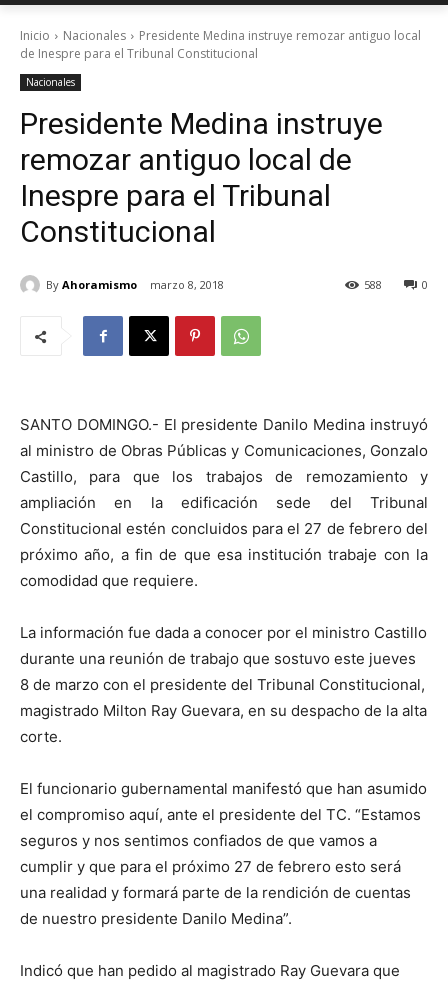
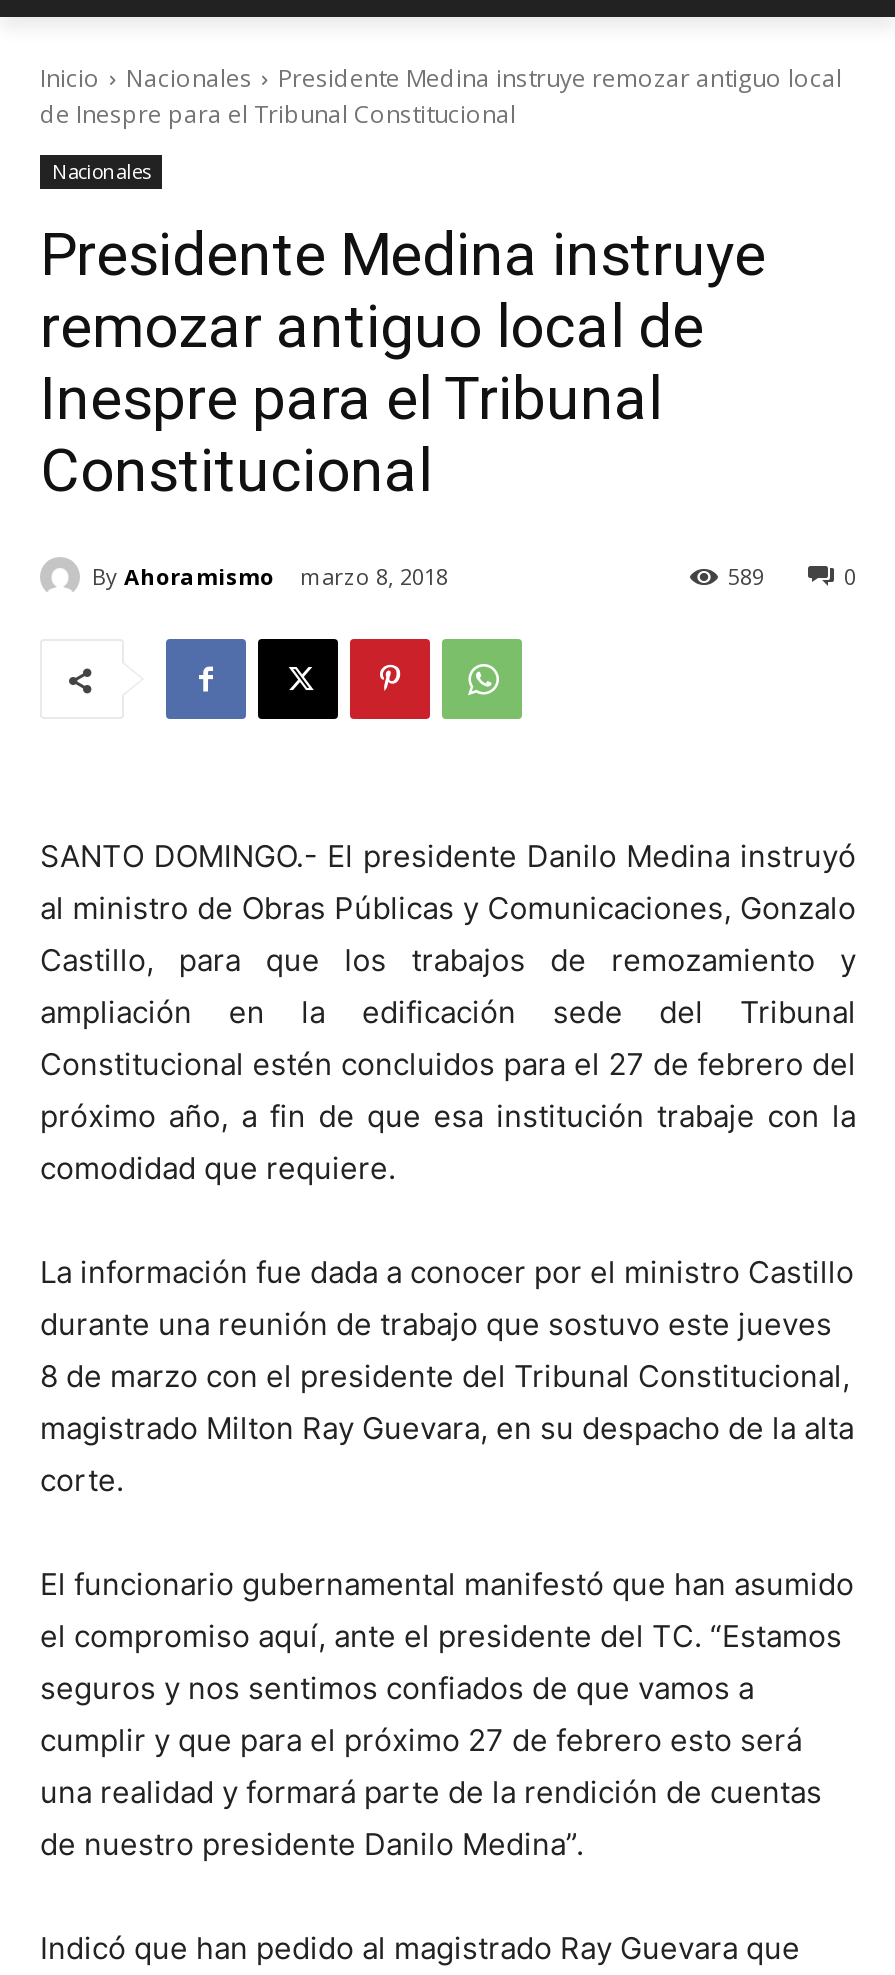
[364,277,382,292] 588 -> [728,561,764,591] 589

